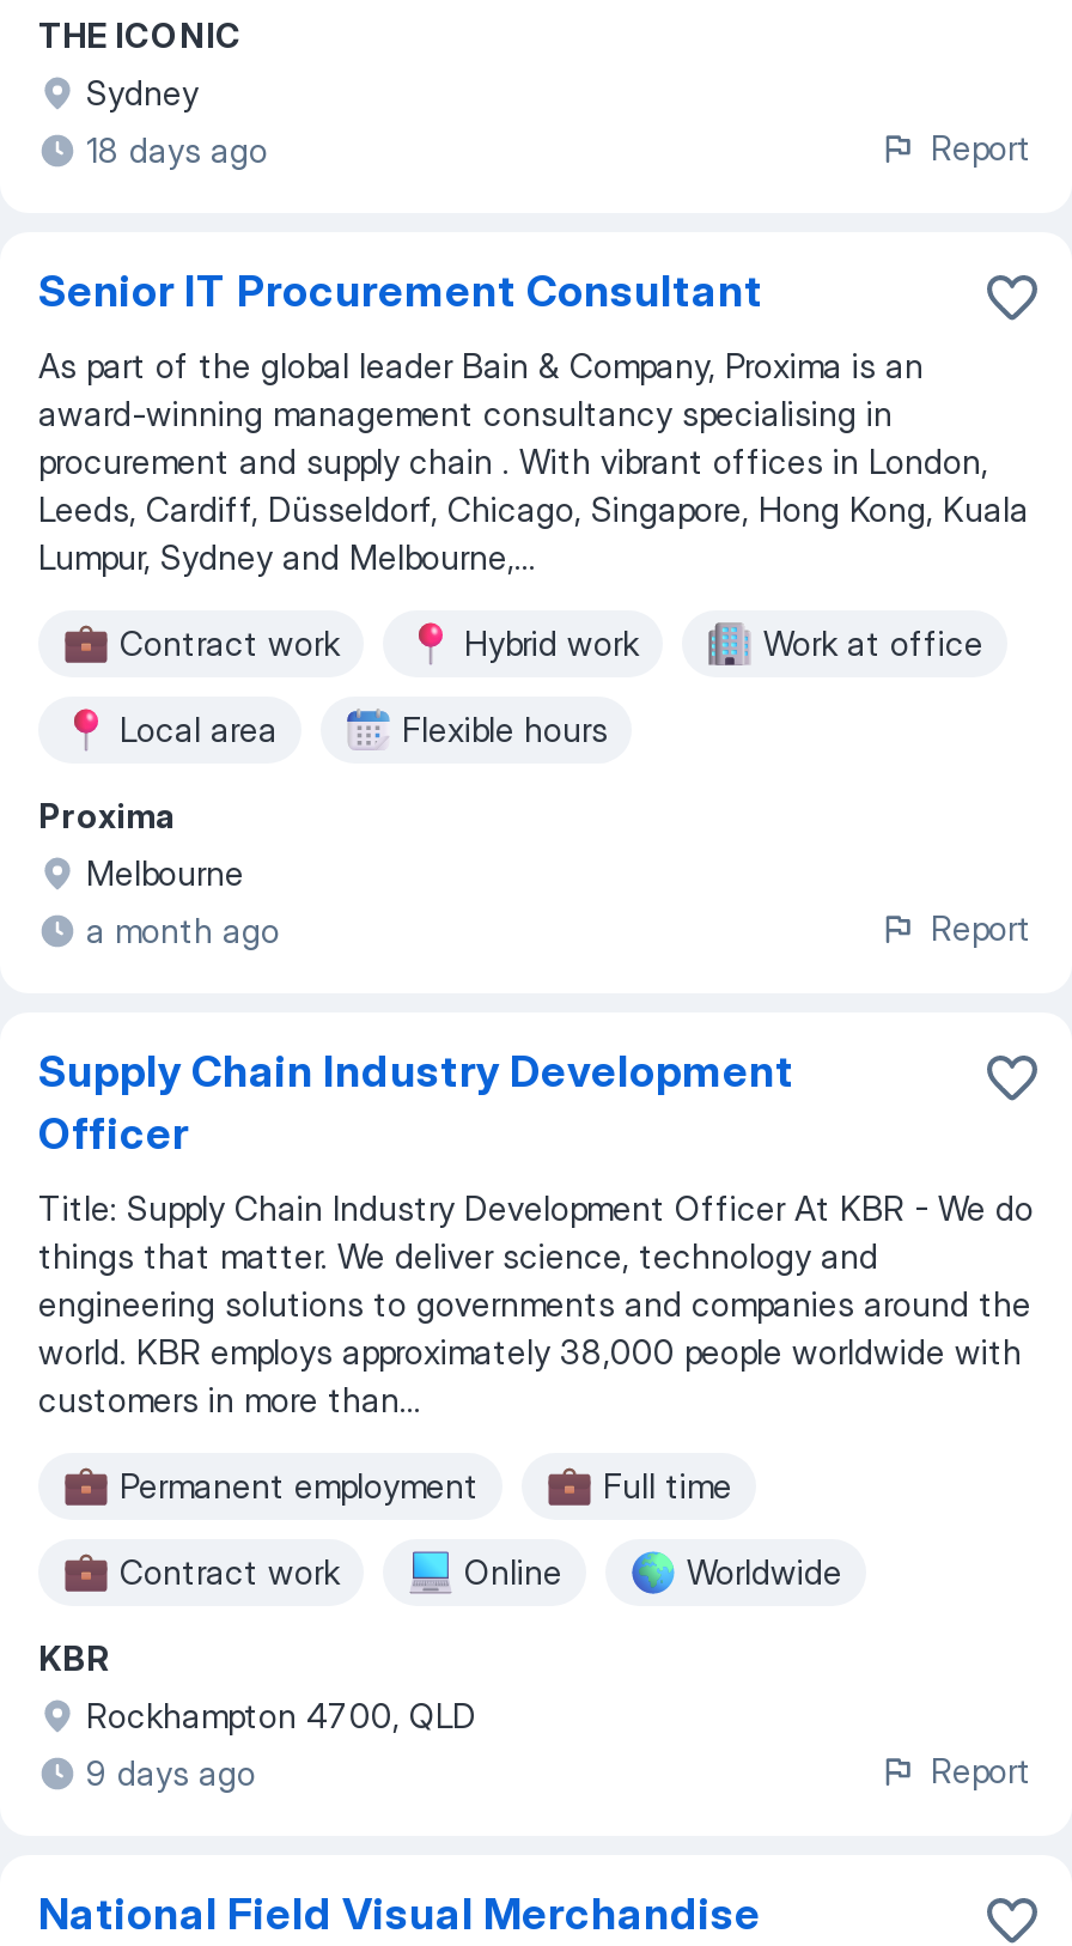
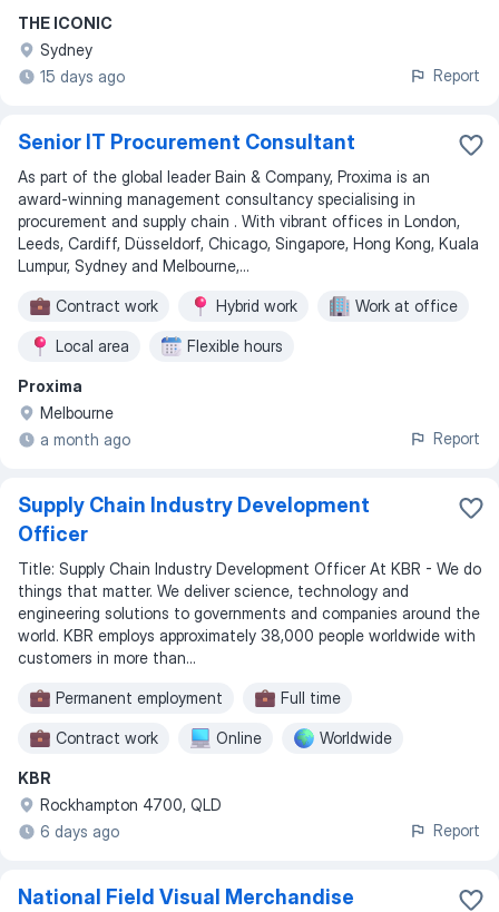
[86,129,268,170] 18 days ago -> [40,67,125,86] 15 days ago
[86,1752,256,1793] 9 days ago -> [40,822,119,841] 6 days ago

